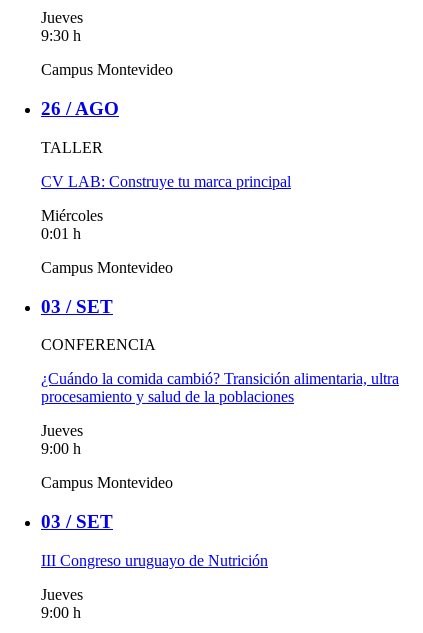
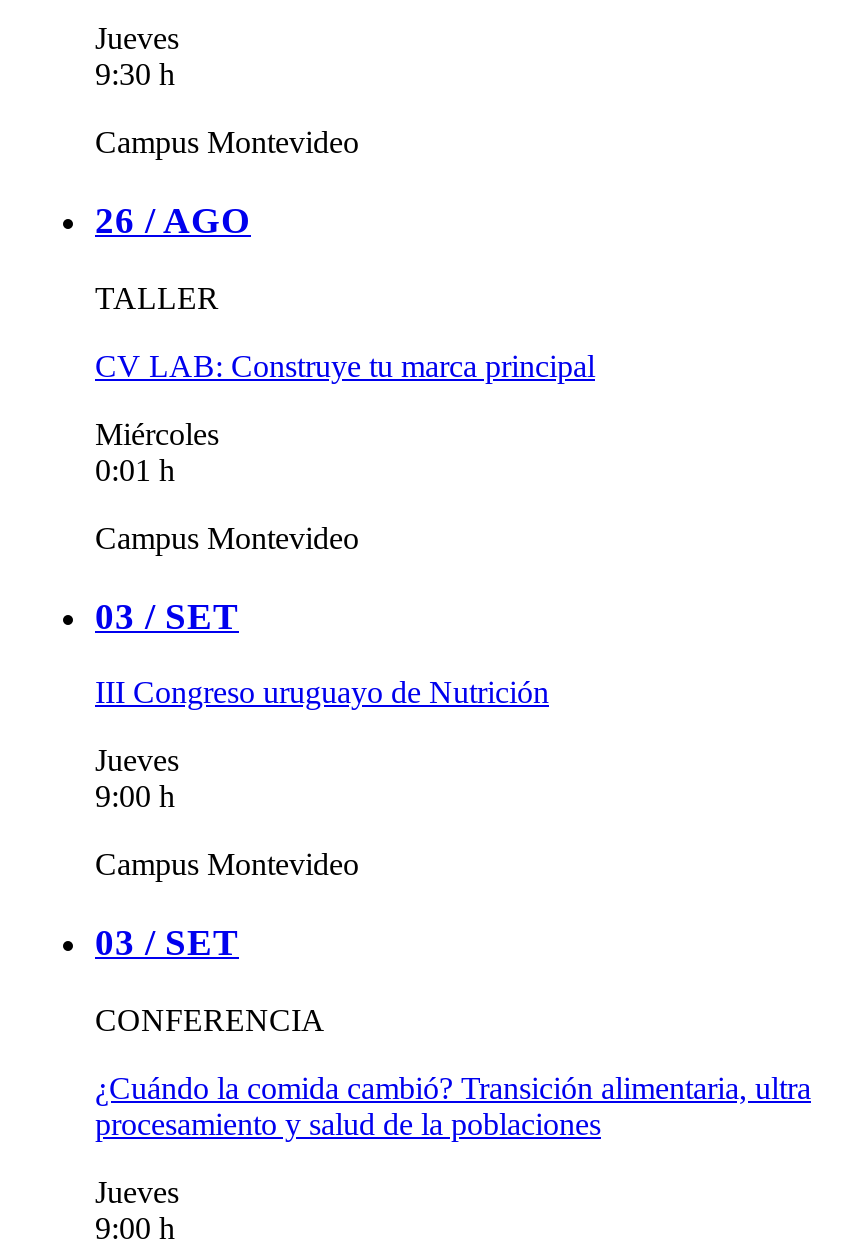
moved [41,336,399,405] -> [95,1003,811,1141]: CONFERENCIA | ¿Cuándo la comida cambió? Transición alimentaria, ultra | procesamiento y salud de la poblaciones
moved [41,422,173,532] -> [95,744,359,963]: Jueves | 9:00 h | Campus Montevideo | 03 / SET
moved [41,552,268,569] -> [95,676,549,710]: III Congreso uruguayo de Nutrición

